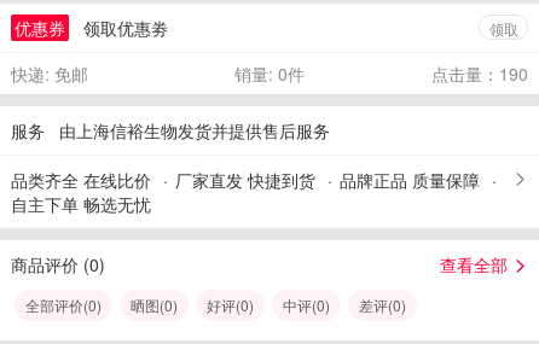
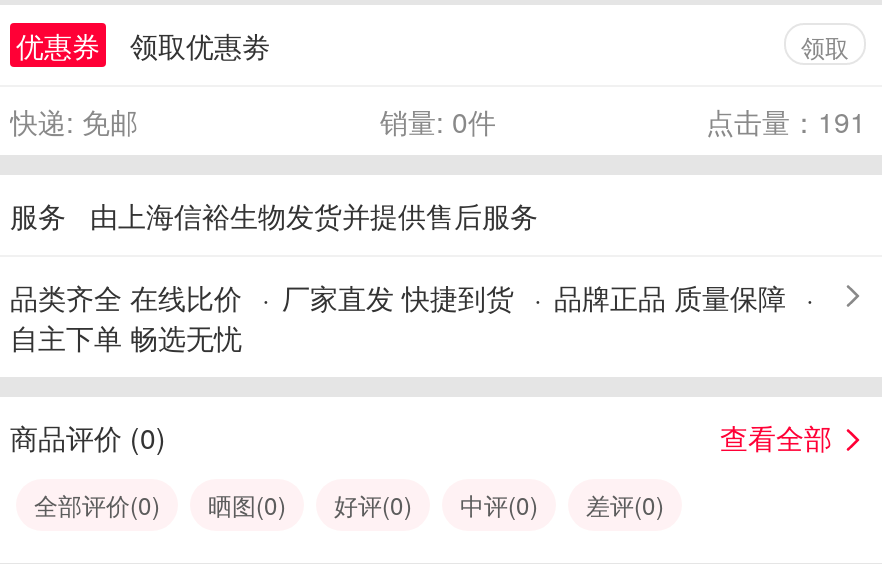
[431,62,528,86] 点击量：190 -> [706,101,866,141] 点击量：191

